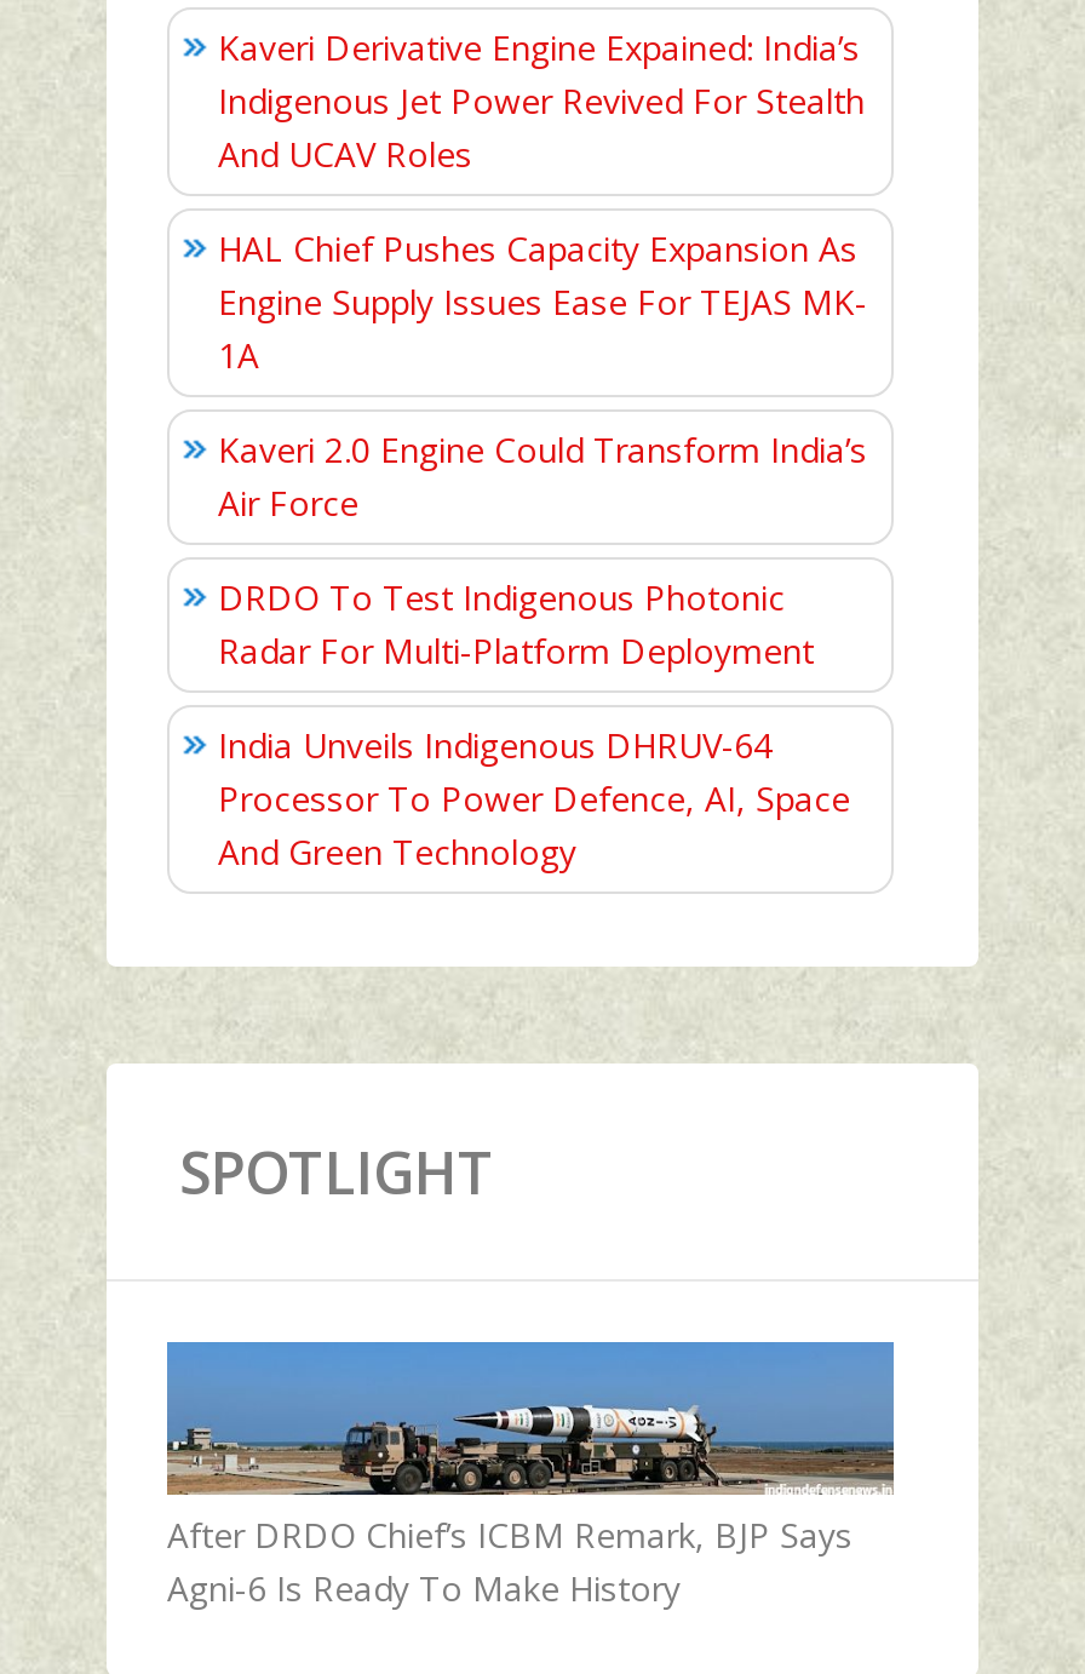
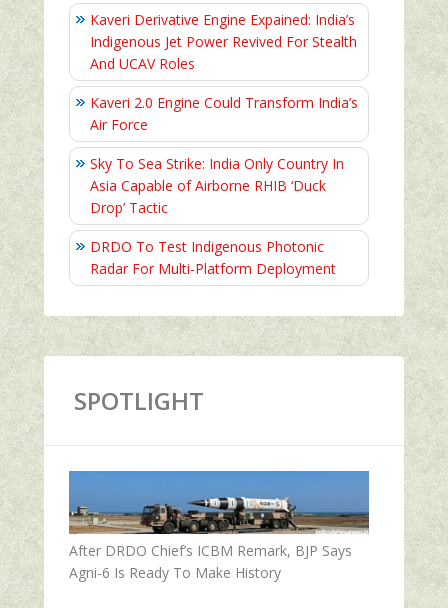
[218,226,867,378] HAL Chief Pushes Capacity Expansion As | Engine Supply Issues Ease For TEJAS MK- | 1A -> none
none -> [90,154,344,217] Sky To Sea Strike: India Only Country In | Asia Capable of Airborne RHIB ‘Duck | Drop’ Tactic
[218,722,850,875] India Unveils Indigenous DHRUV-64 | Processor To Power Defence, AI, Space | And Green Technology -> none

